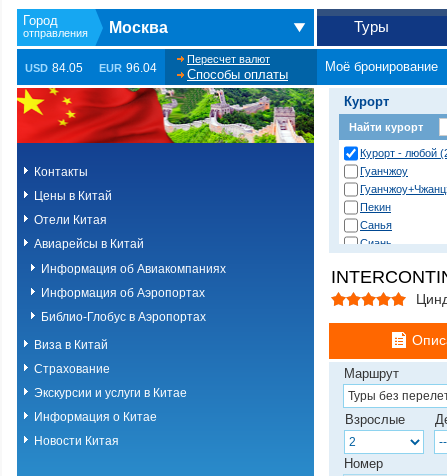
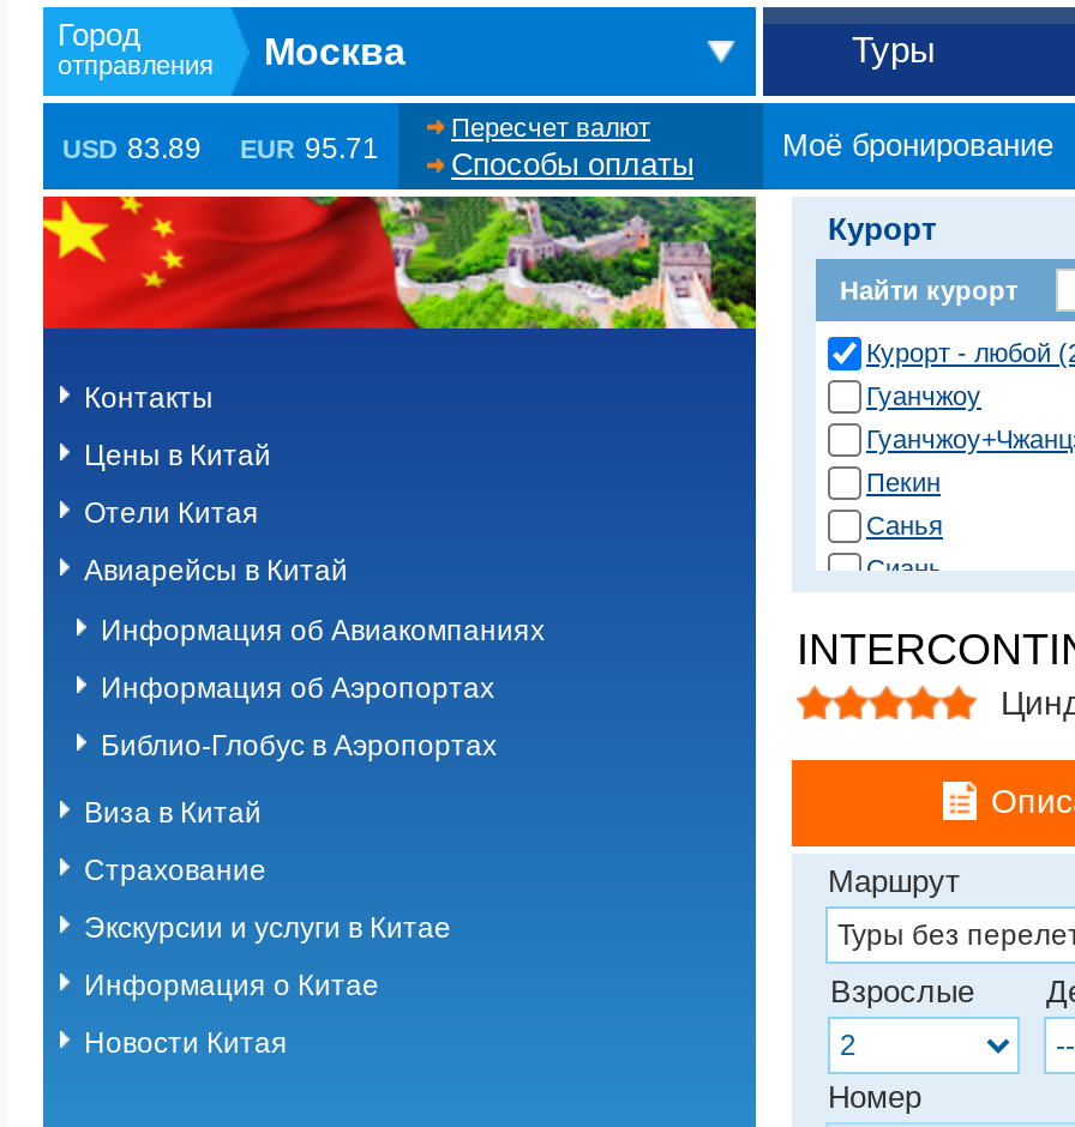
[25,61,83,75] USD 84.05 -> [62,132,202,165] USD 83.89
[99,61,157,75] EUR 96.04 -> [240,132,379,165] EUR 95.71

